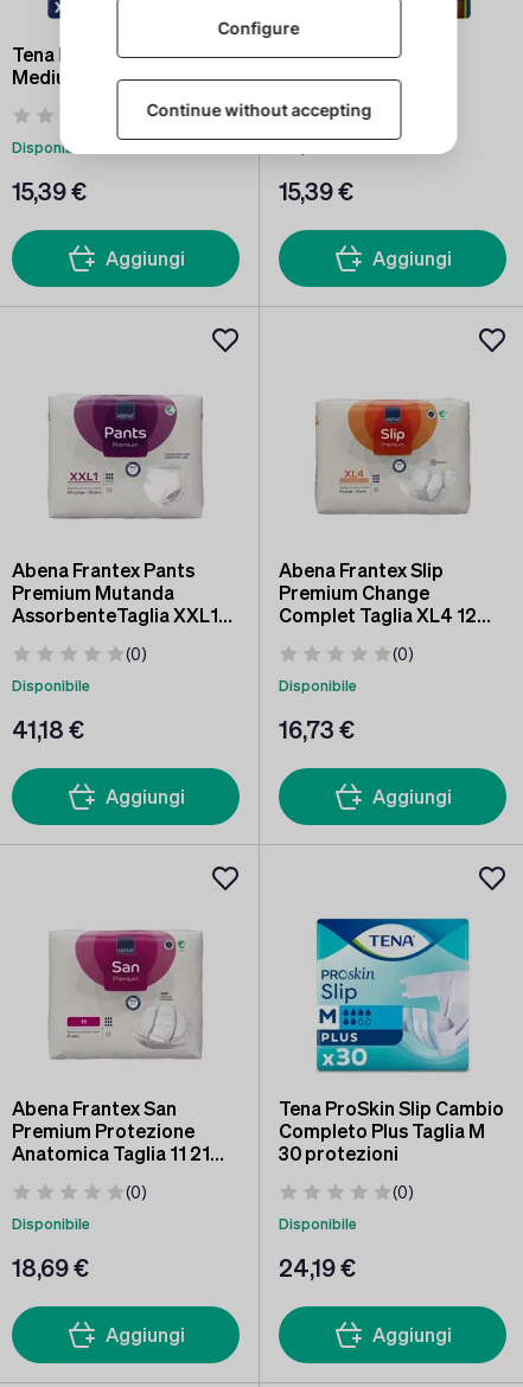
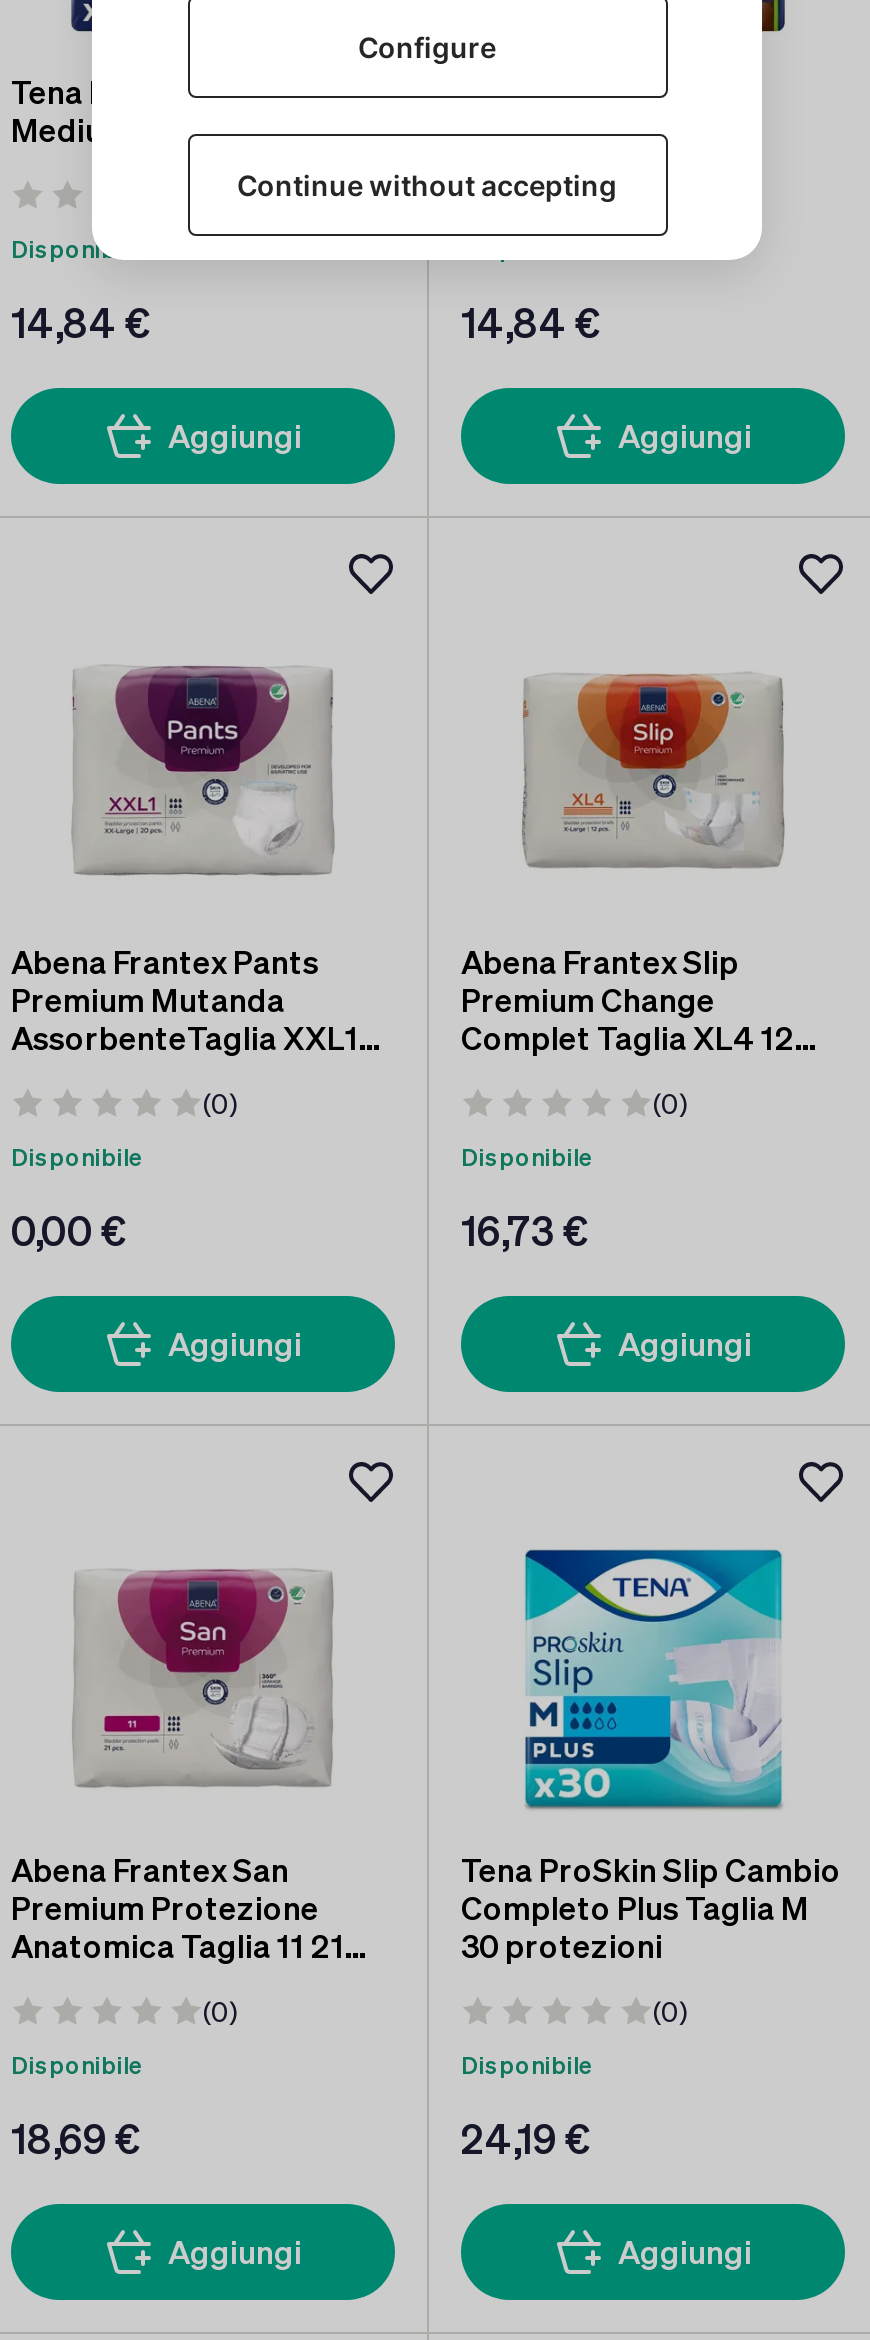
[12,177,87,205] 15,39 € -> [11,298,151,346] 14,84 €
[279,177,353,205] 15,39 € -> [461,298,601,346] 14,84 €
[12,715,84,743] 41,18 € -> [11,1206,127,1254] 0,00 €

